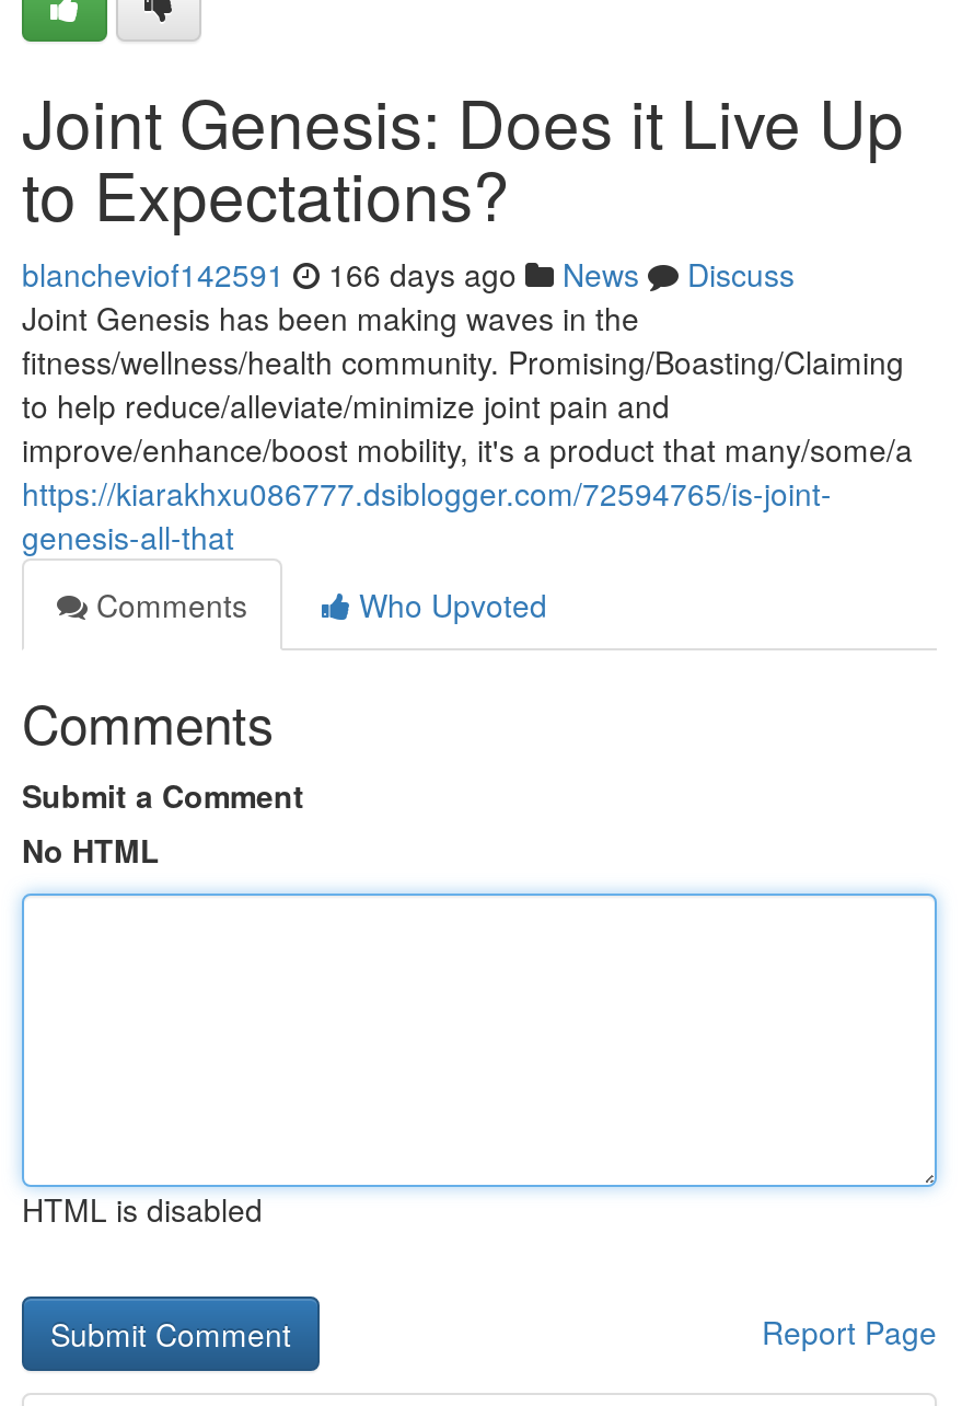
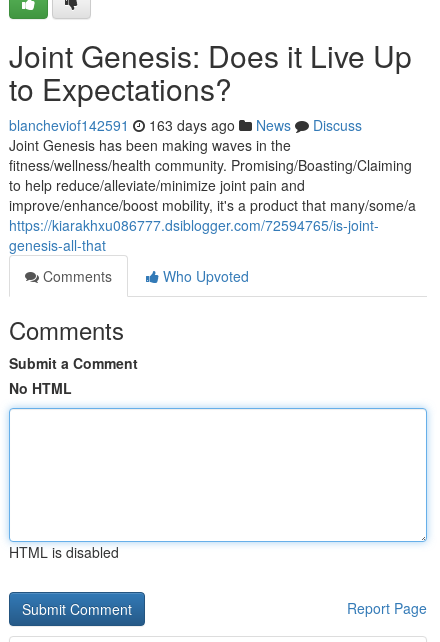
[22,252,795,296] blancheviof142591 166 days ago News Discuss -> [9,115,362,135] blancheviof142591 163 days ago News Discuss

